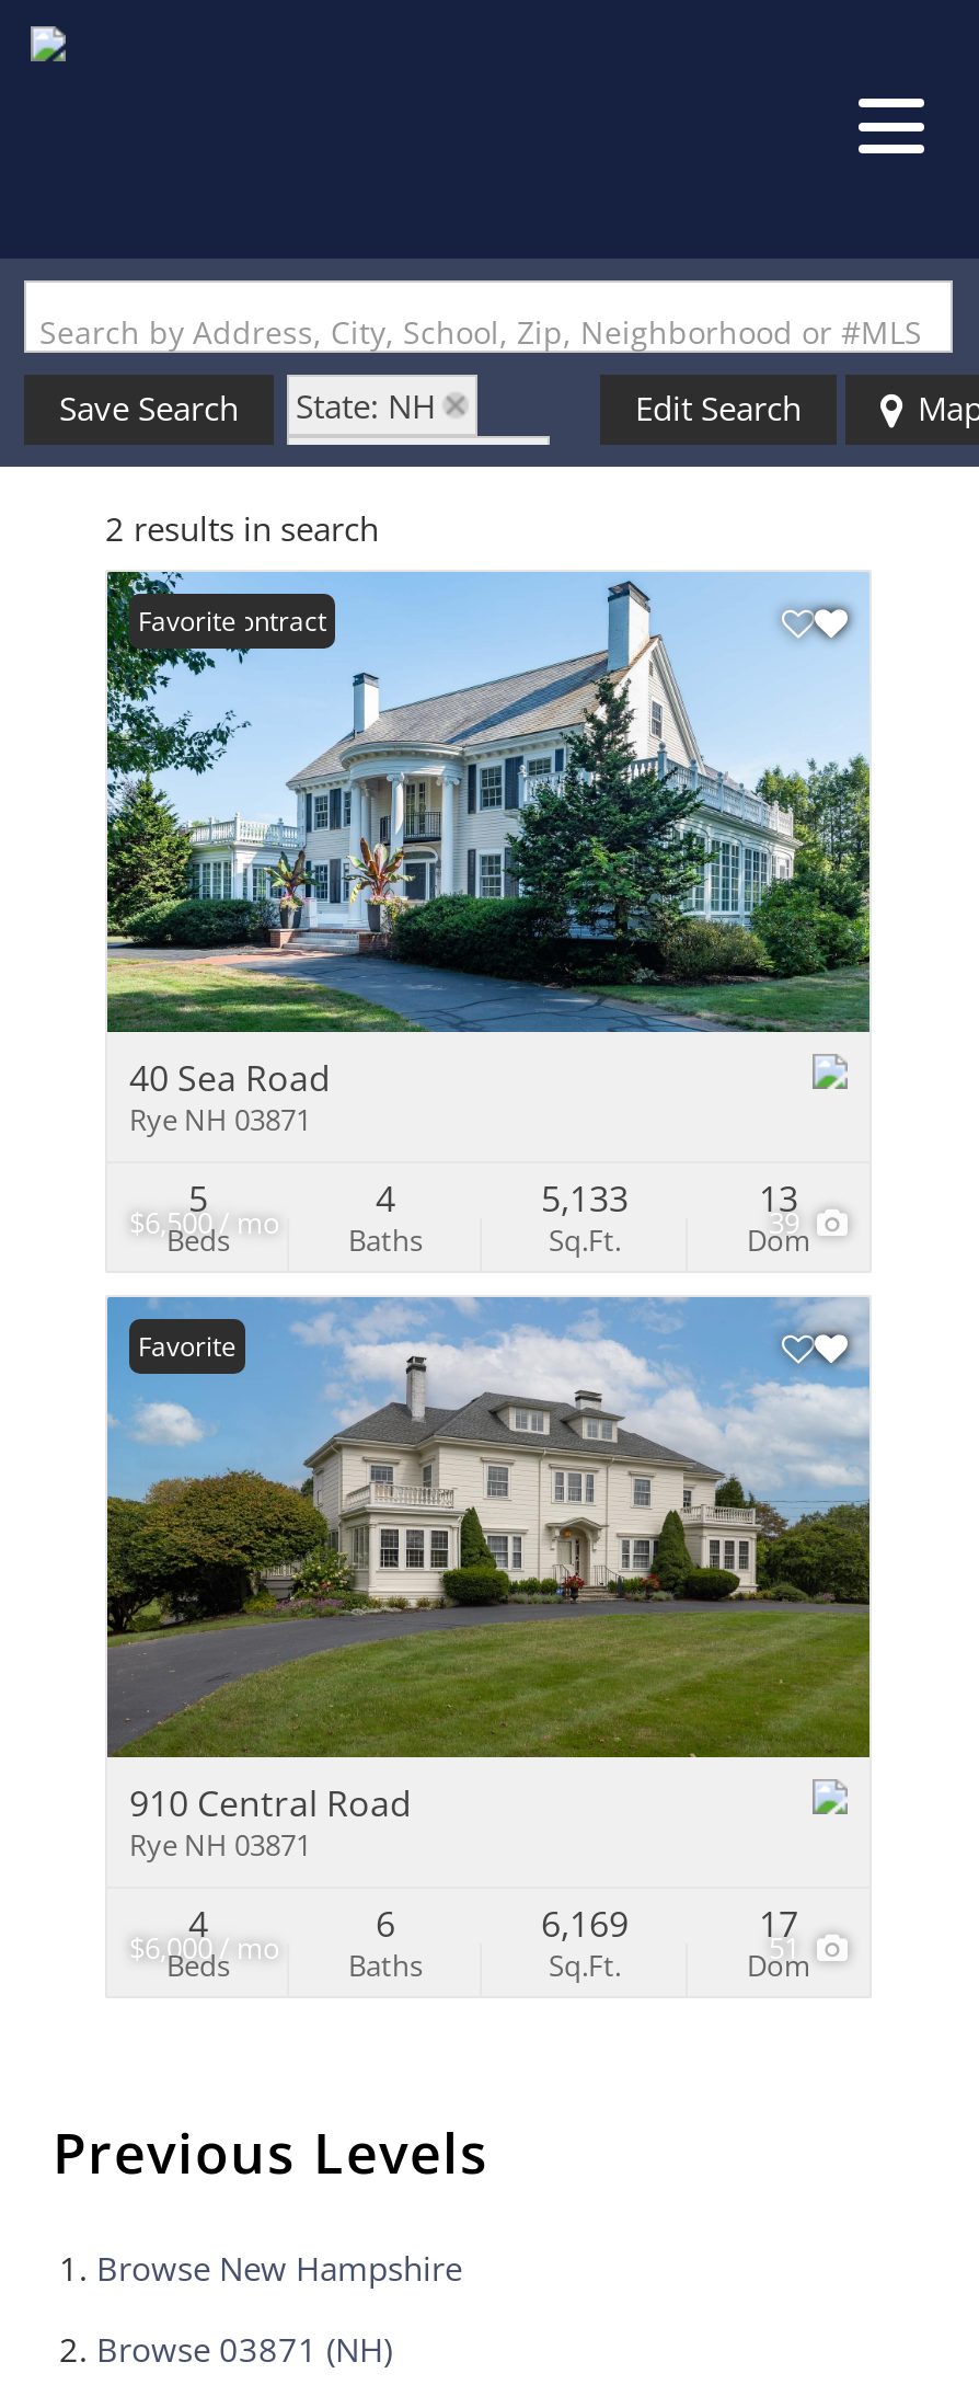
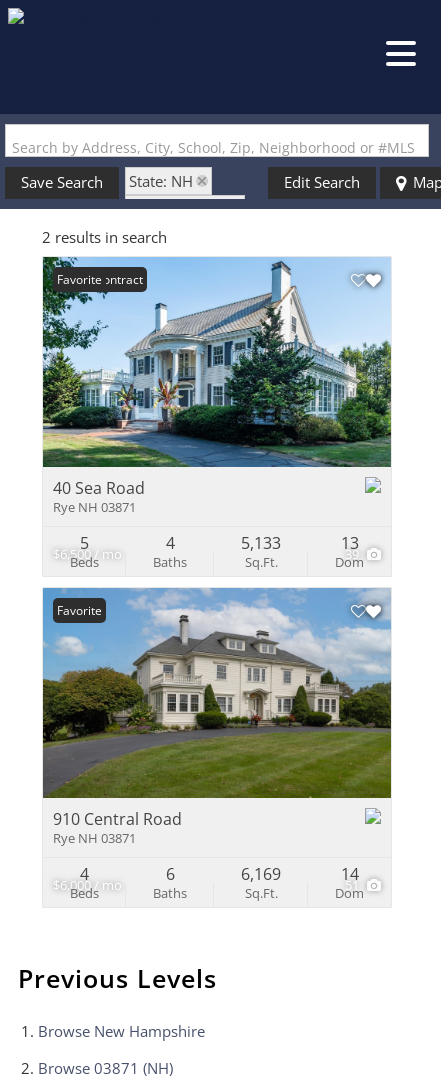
[759,1900,798,1948] 17 -> [340,863,358,885] 14

